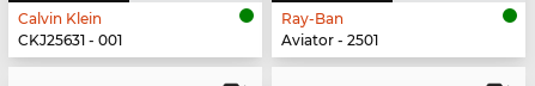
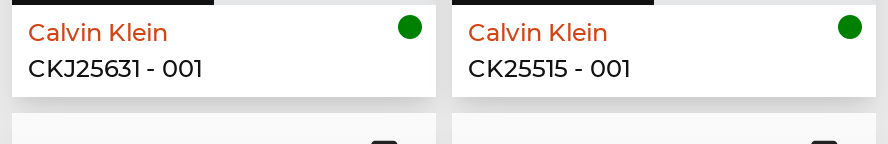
[281,10,378,49] Ray-Ban | Aviator - 2501 -> [468,16,630,82] Calvin Klein | CK25515 - 001

